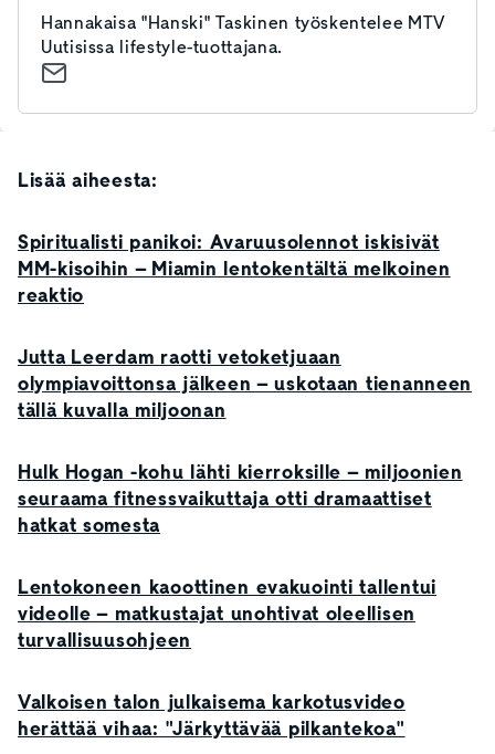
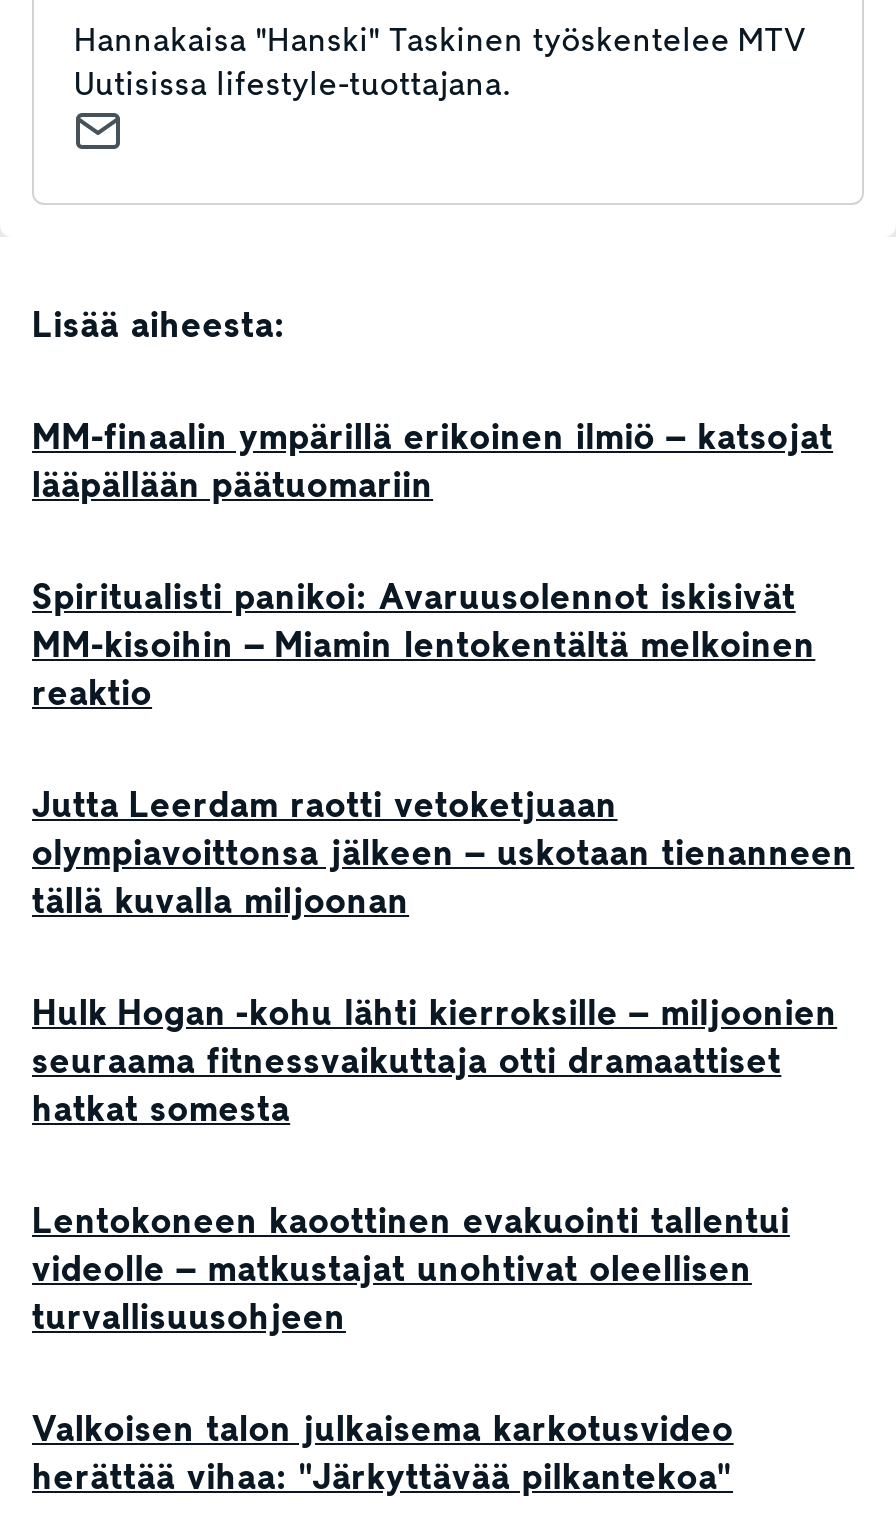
none -> [32,413,833,509] MM-finaalin ympärillä erikoinen ilmiö – katsojat | lääpällään päätuomariin

